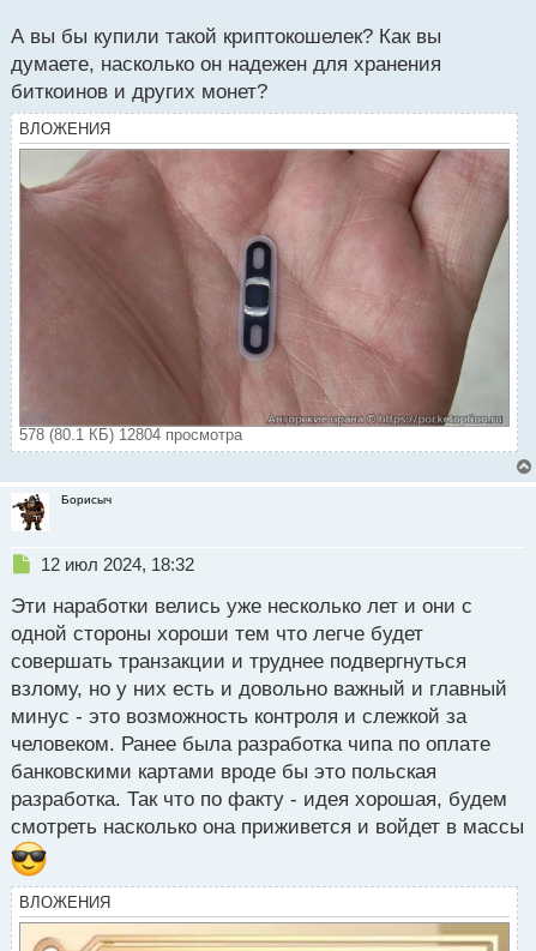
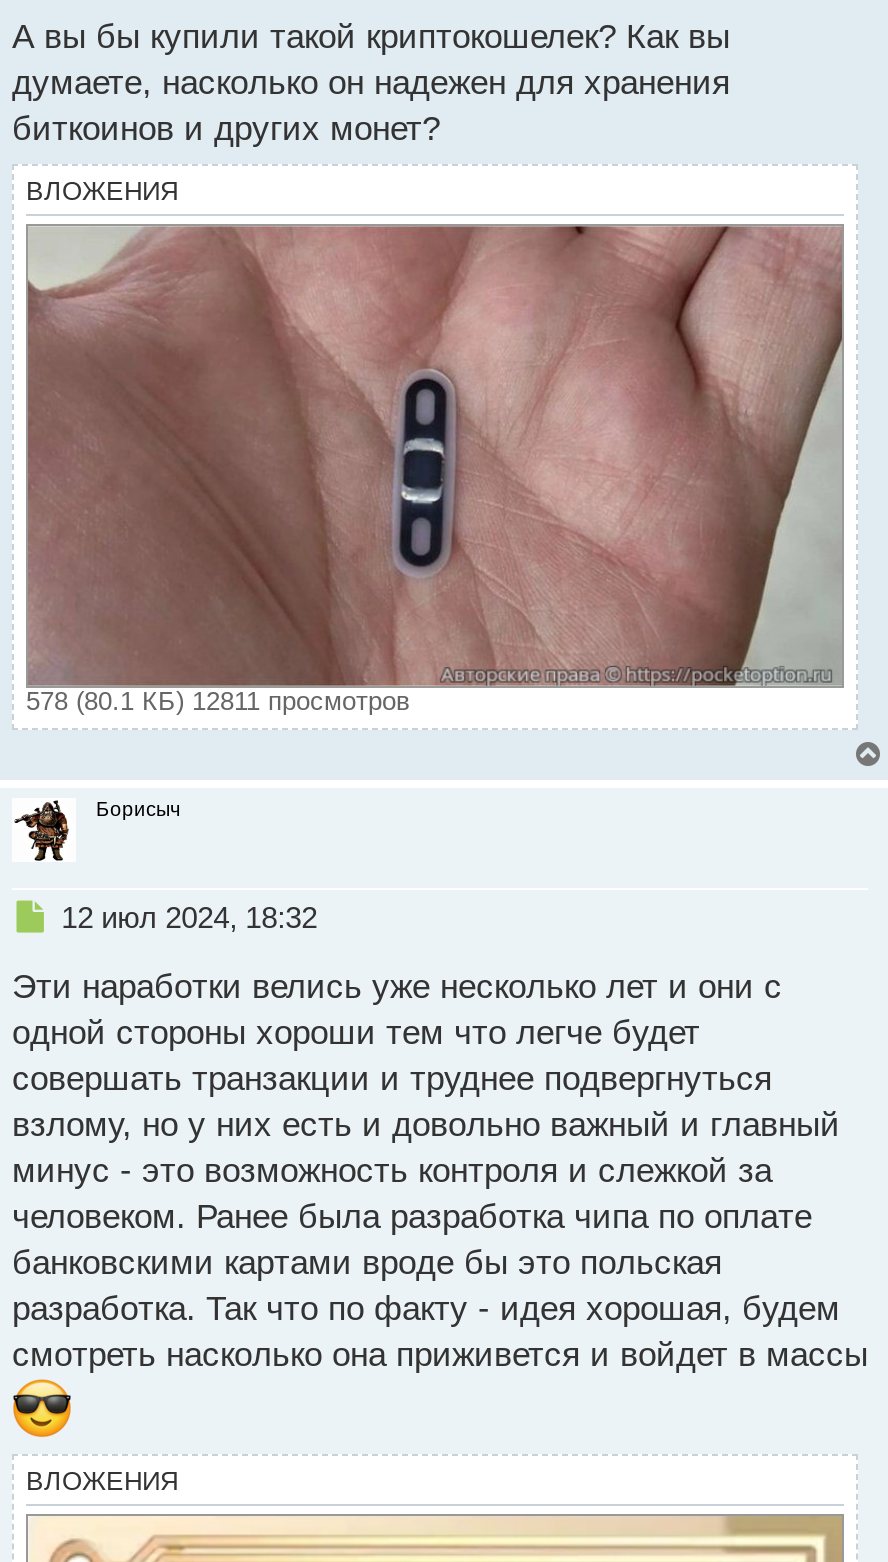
[19,425,242,443] 578 (80.1 КБ) 12804 просмотра -> [26,685,410,715] 578 (80.1 КБ) 12811 просмотров

